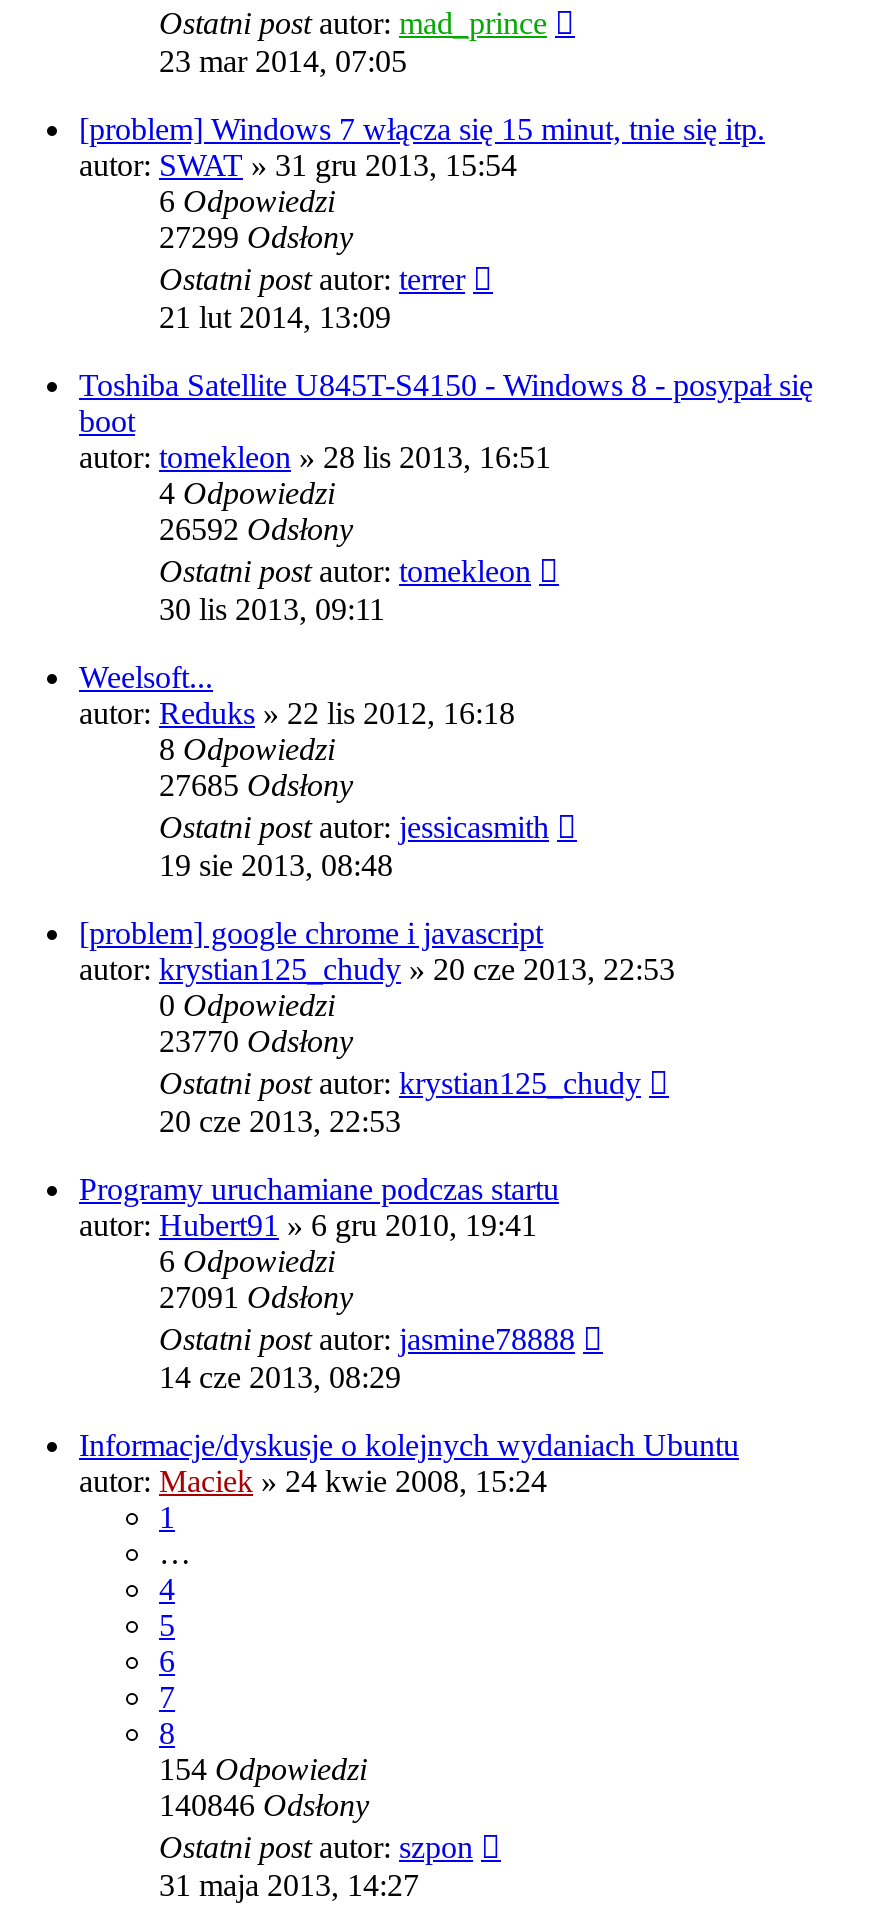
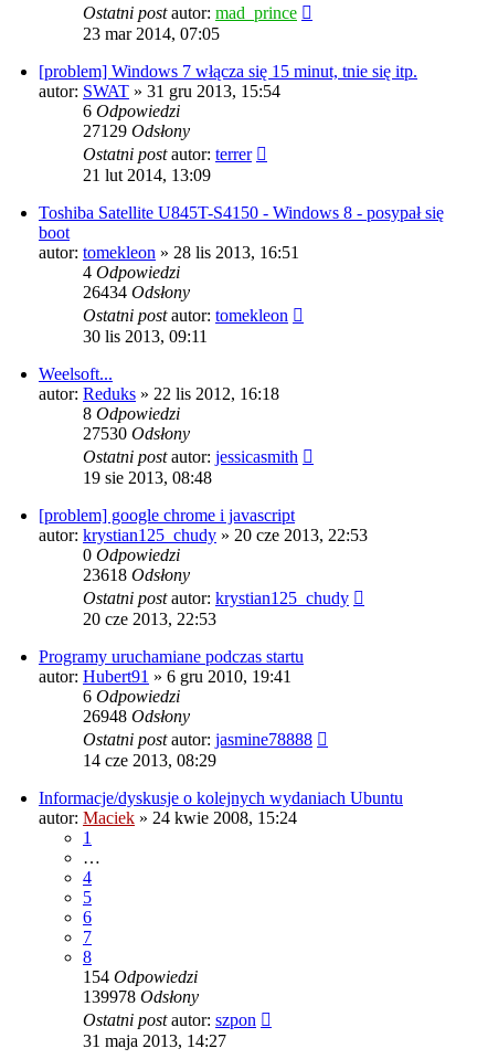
[159,220,353,254] 27299 Odsłony -> [83,121,190,140] 27129 Odsłony
[159,512,353,546] 26592 Odsłony -> [83,283,190,301] 26434 Odsłony
[159,768,353,802] 27685 Odsłony -> [83,424,190,443] 27530 Odsłony
[159,1024,353,1058] 23770 Odsłony -> [83,565,190,584] 23618 Odsłony
[159,1280,353,1314] 27091 Odsłony -> [83,707,190,726] 26948 Odsłony
[159,1788,369,1822] 140846Odsłony -> [83,987,199,1006] 139978Odsłony

